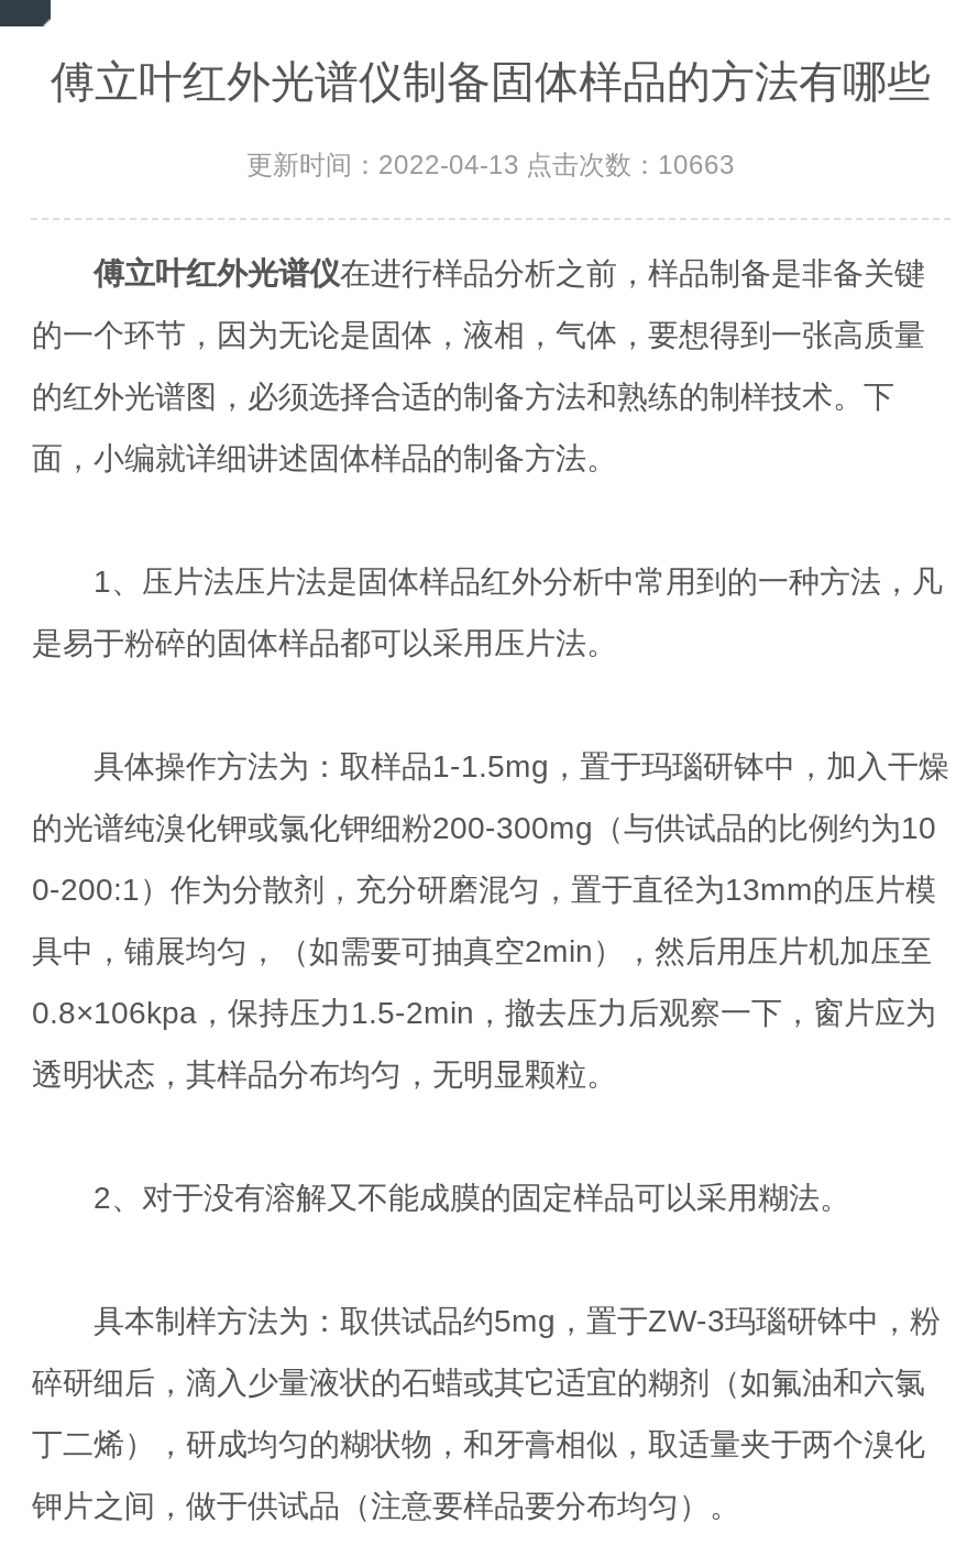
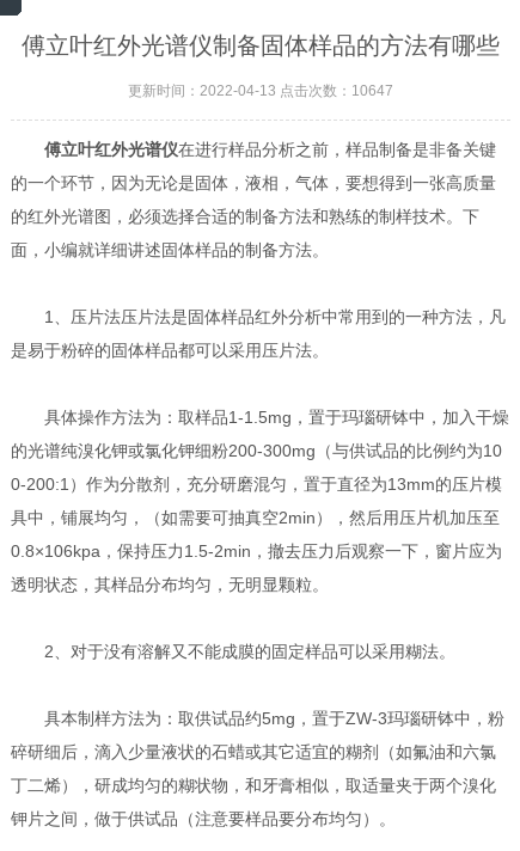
[246,149,735,180] 更新时间：2022-04-13 点击次数：10663 -> [128,82,393,99] 更新时间：2022-04-13 点击次数：10647

